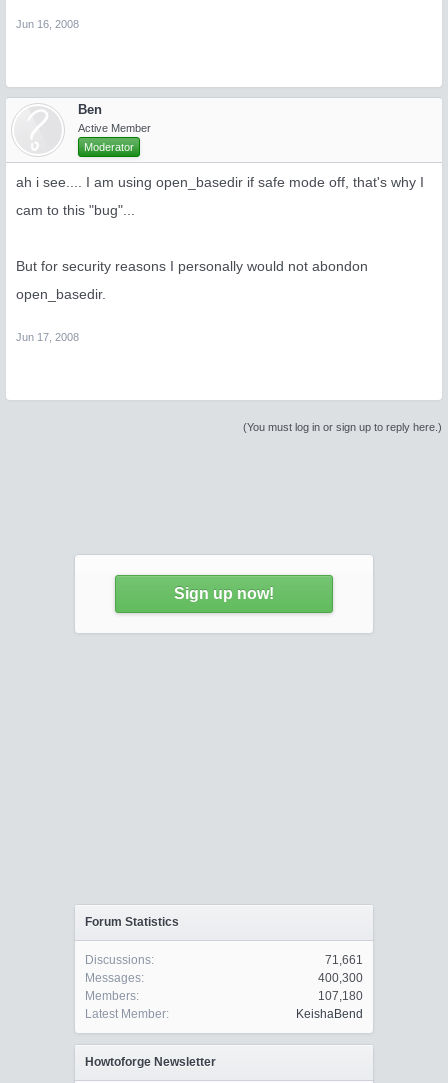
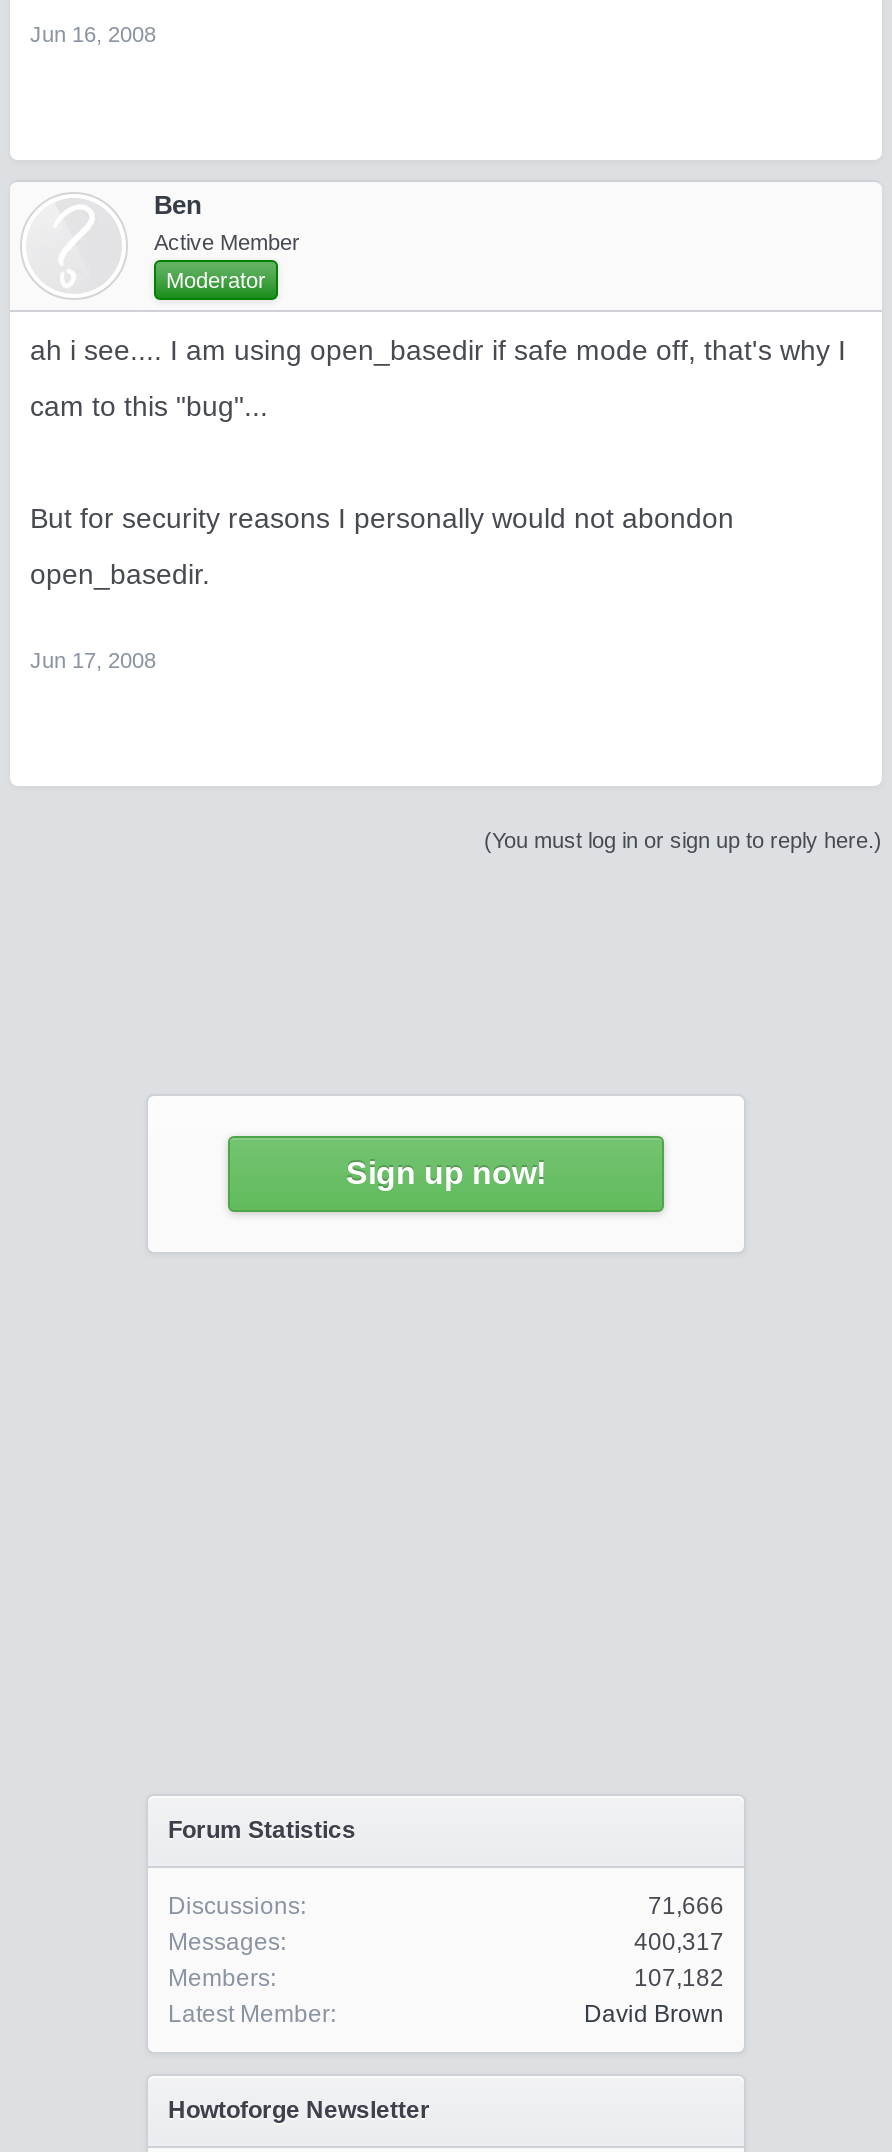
[325,953,363,967] 71,661 -> [648,1892,724,1920] 71,666
[318,971,363,985] 400,300 -> [634,1928,724,1956] 400,317
[318,989,363,1003] 107,180 -> [634,1964,724,1992] 107,182
[296,1007,363,1021] KeishaBend -> [584,2000,724,2028] David Brown

